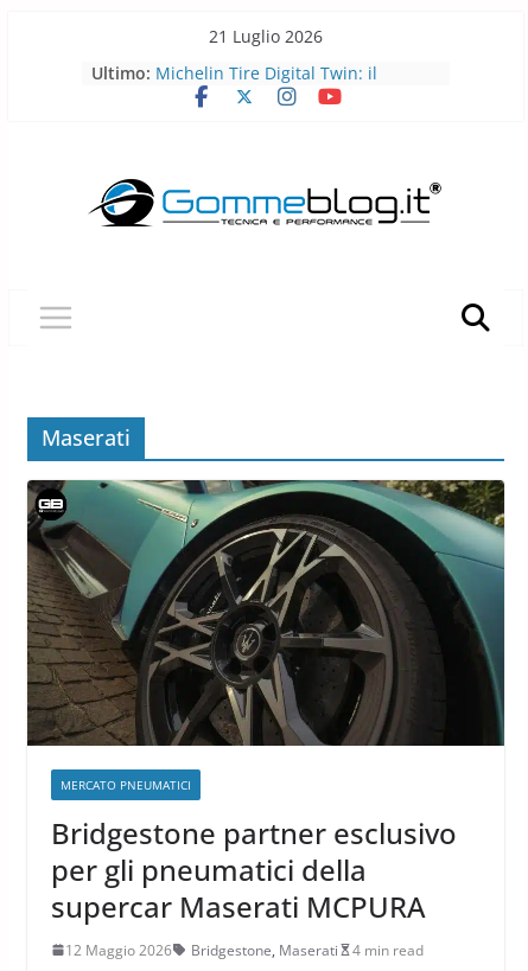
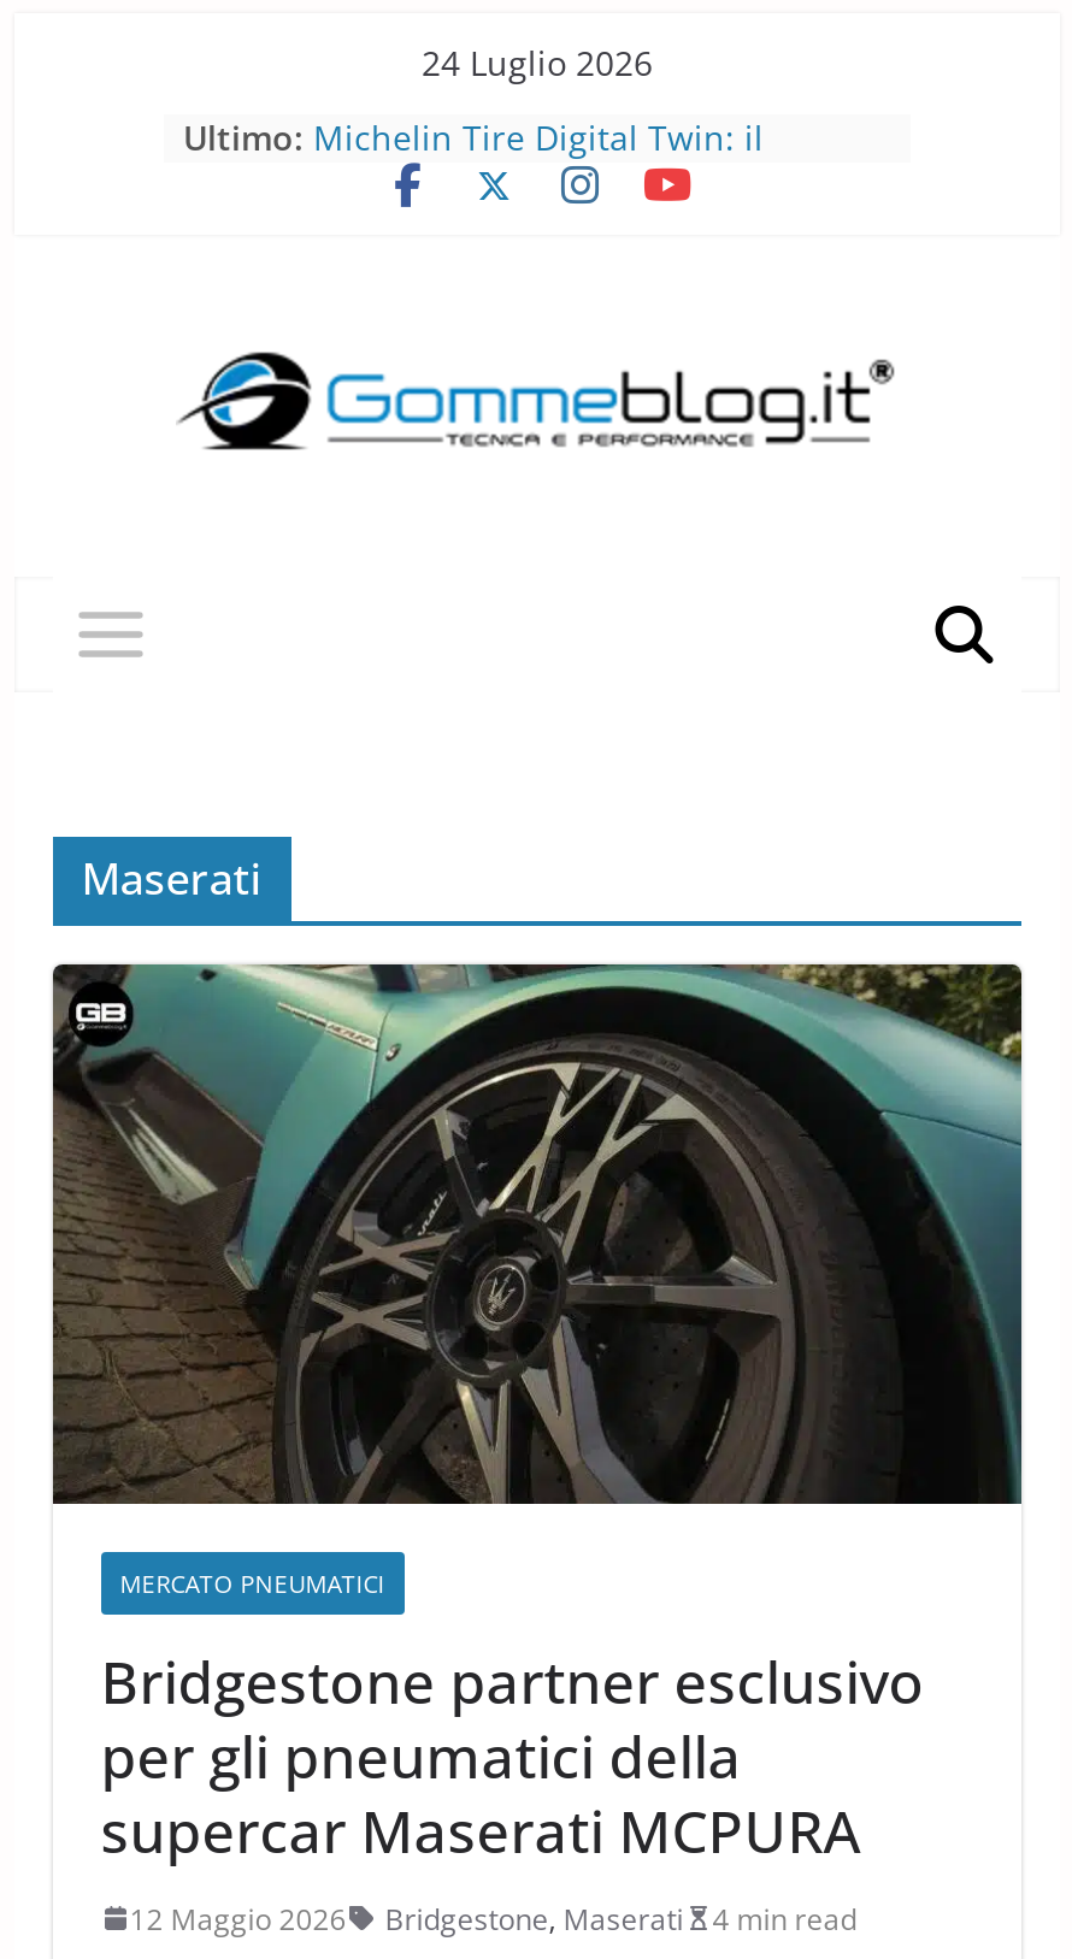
[209,25,323,47] 21 Luglio 2026 -> [422,40,653,85] 24 Luglio 2026

